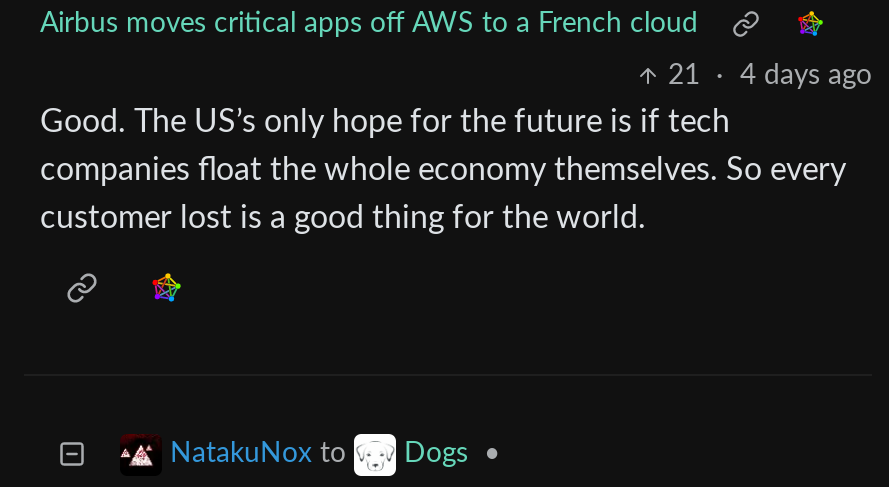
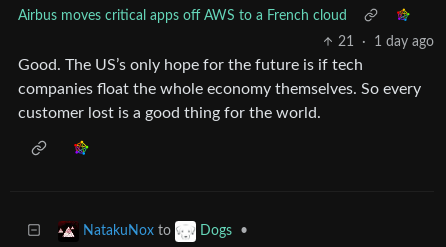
[668,63,872,91] 21 · 4 days ago -> [338,35,434,49] 21 · 1 day ago

